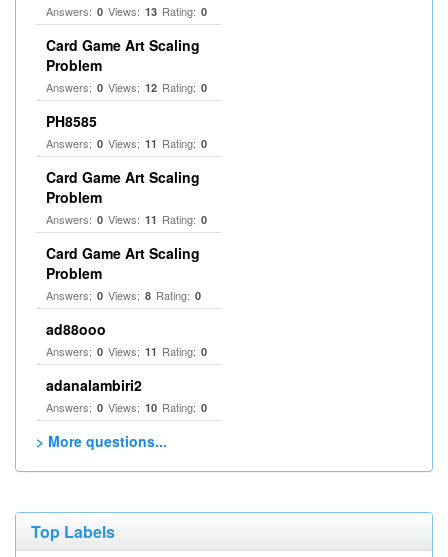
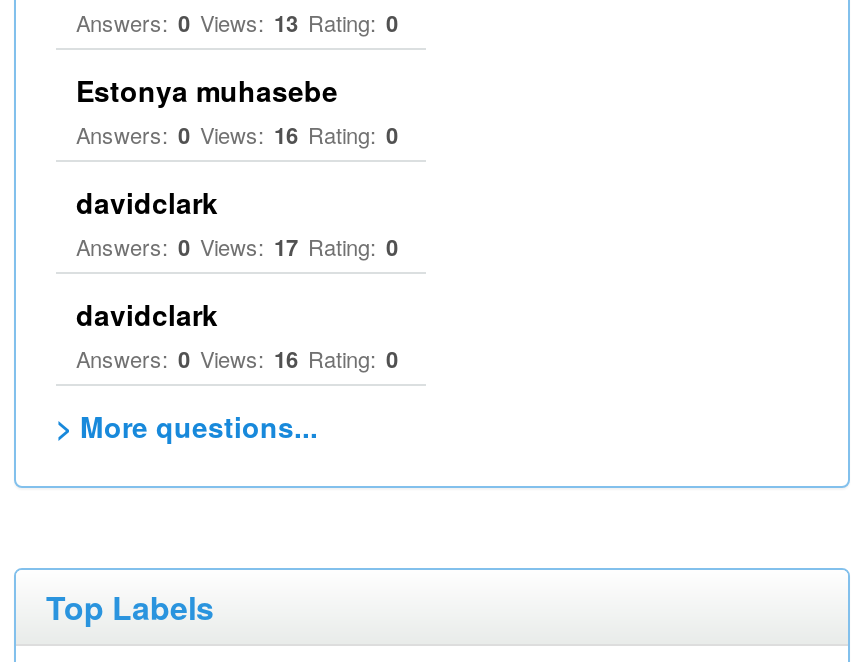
[46,35,207,415] Card Game Art Scaling | Problem | Answers: 0 Views: 12 Rating: 0 | PH8585 | Answers: 0 Views: 11 Rating: 0 | Card Game Art Scaling | Problem | Answers: 0 Views: 11 Rating: 0 | Card Game Art Scaling | Problem | Answers: 0 Views: 8 Rating: 0 | ad88ooo | Answers: 0 Views: 11 Rating: 0 | adanalambiri2 | Answers: 0 Views: 10 Rating: 0 -> [76,70,398,374] Estonya muhasebe | Answers: 0 Views: 16 Rating: 0 | davidclark | Answers: 0 Views: 17 Rating: 0 | davidclark | Answers: 0 Views: 16 Rating: 0

